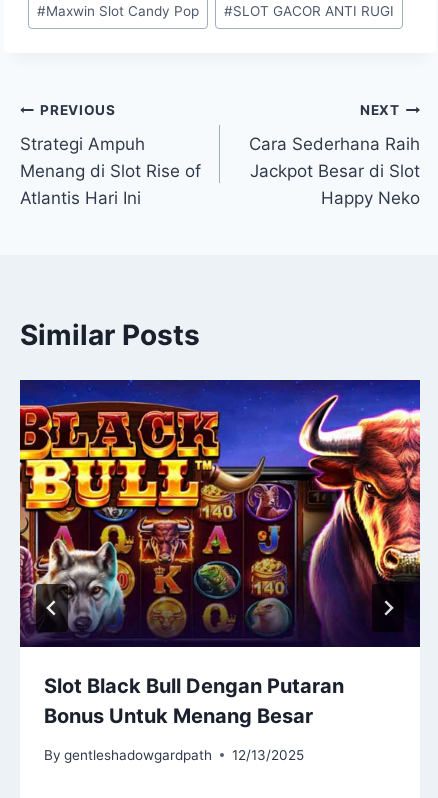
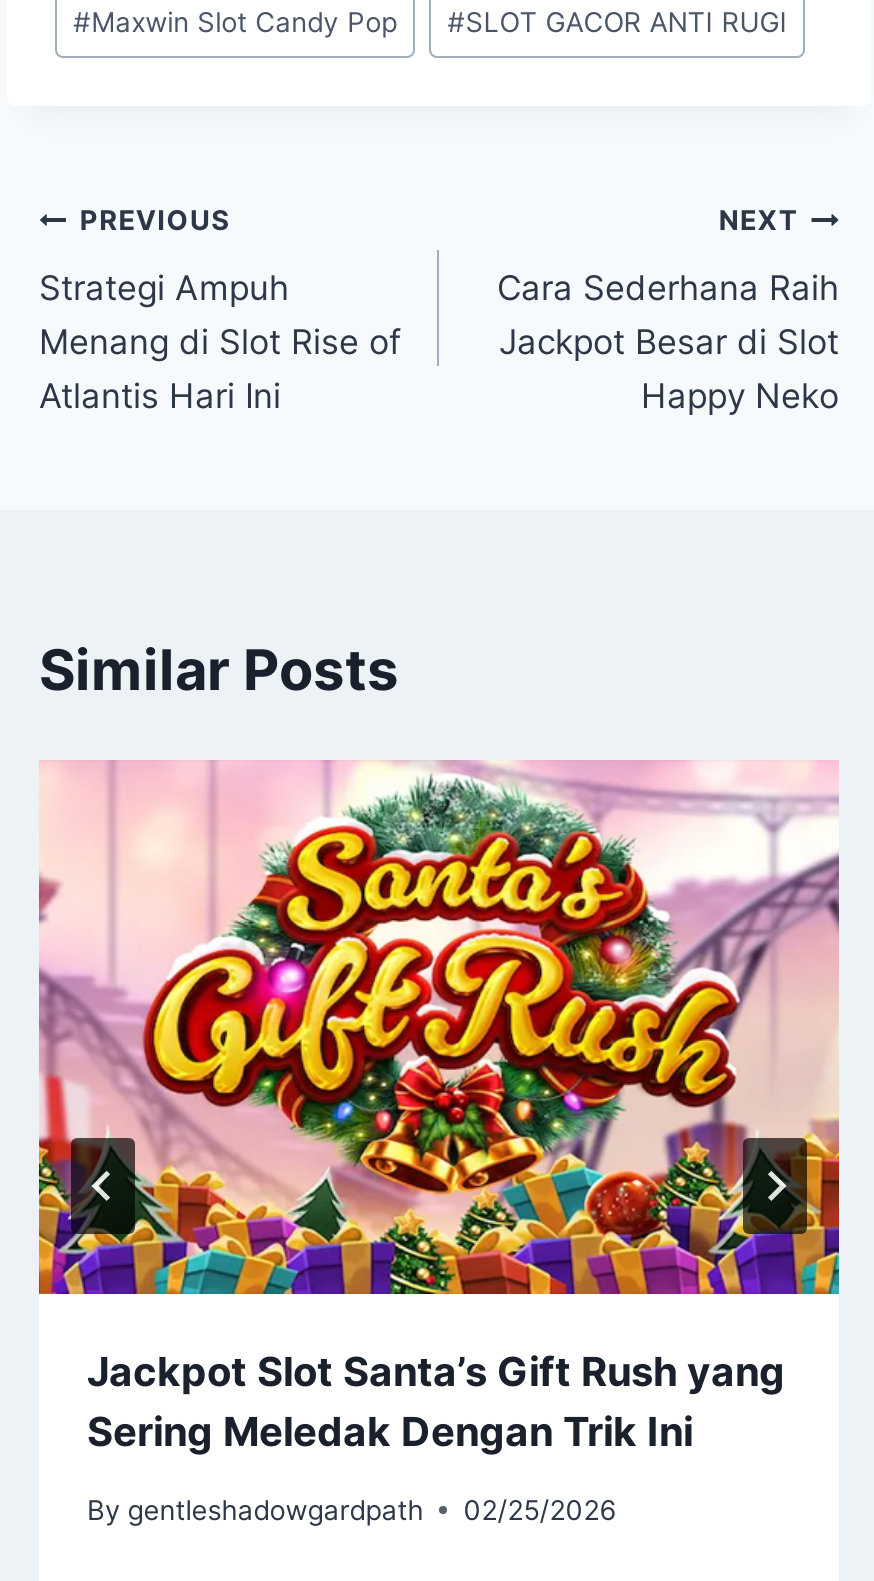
[19,379,421,728] [image] | Slot Black Bull Dengan Putaran | Bonus Untuk Menang Besar -> [37,760,841,1456] [image] | Jackpot Slot Santa’s Gift Rush yang | Sering Meledak Dengan Trik Ini
[44,747,304,763] By gentleshadowgardpath 12/13/2025 -> [87,1493,615,1525] By gentleshadowgardpath 02/25/2026

